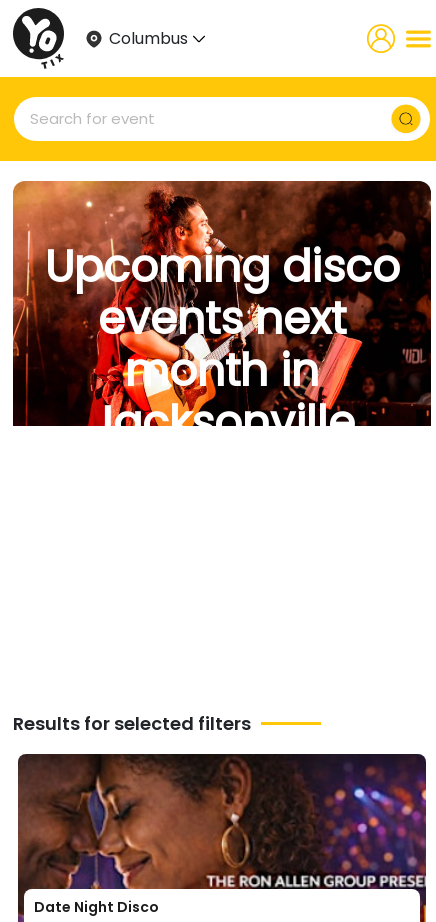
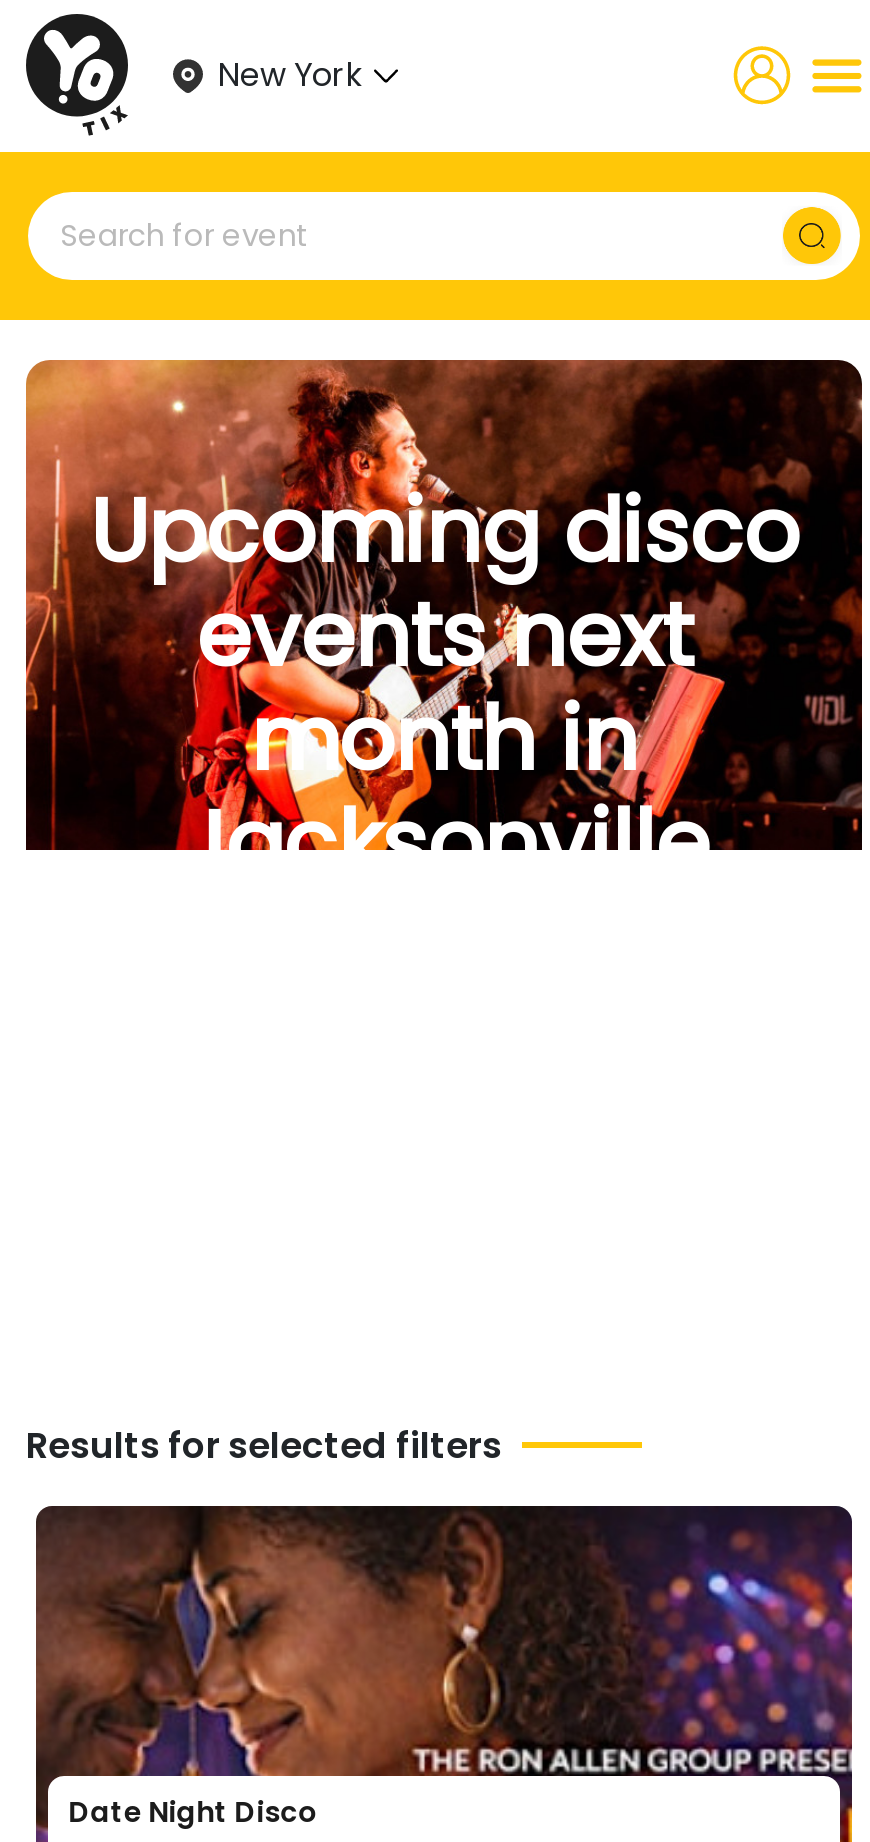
[109,26,188,49] Columbus -> [218,51,364,97] New York

